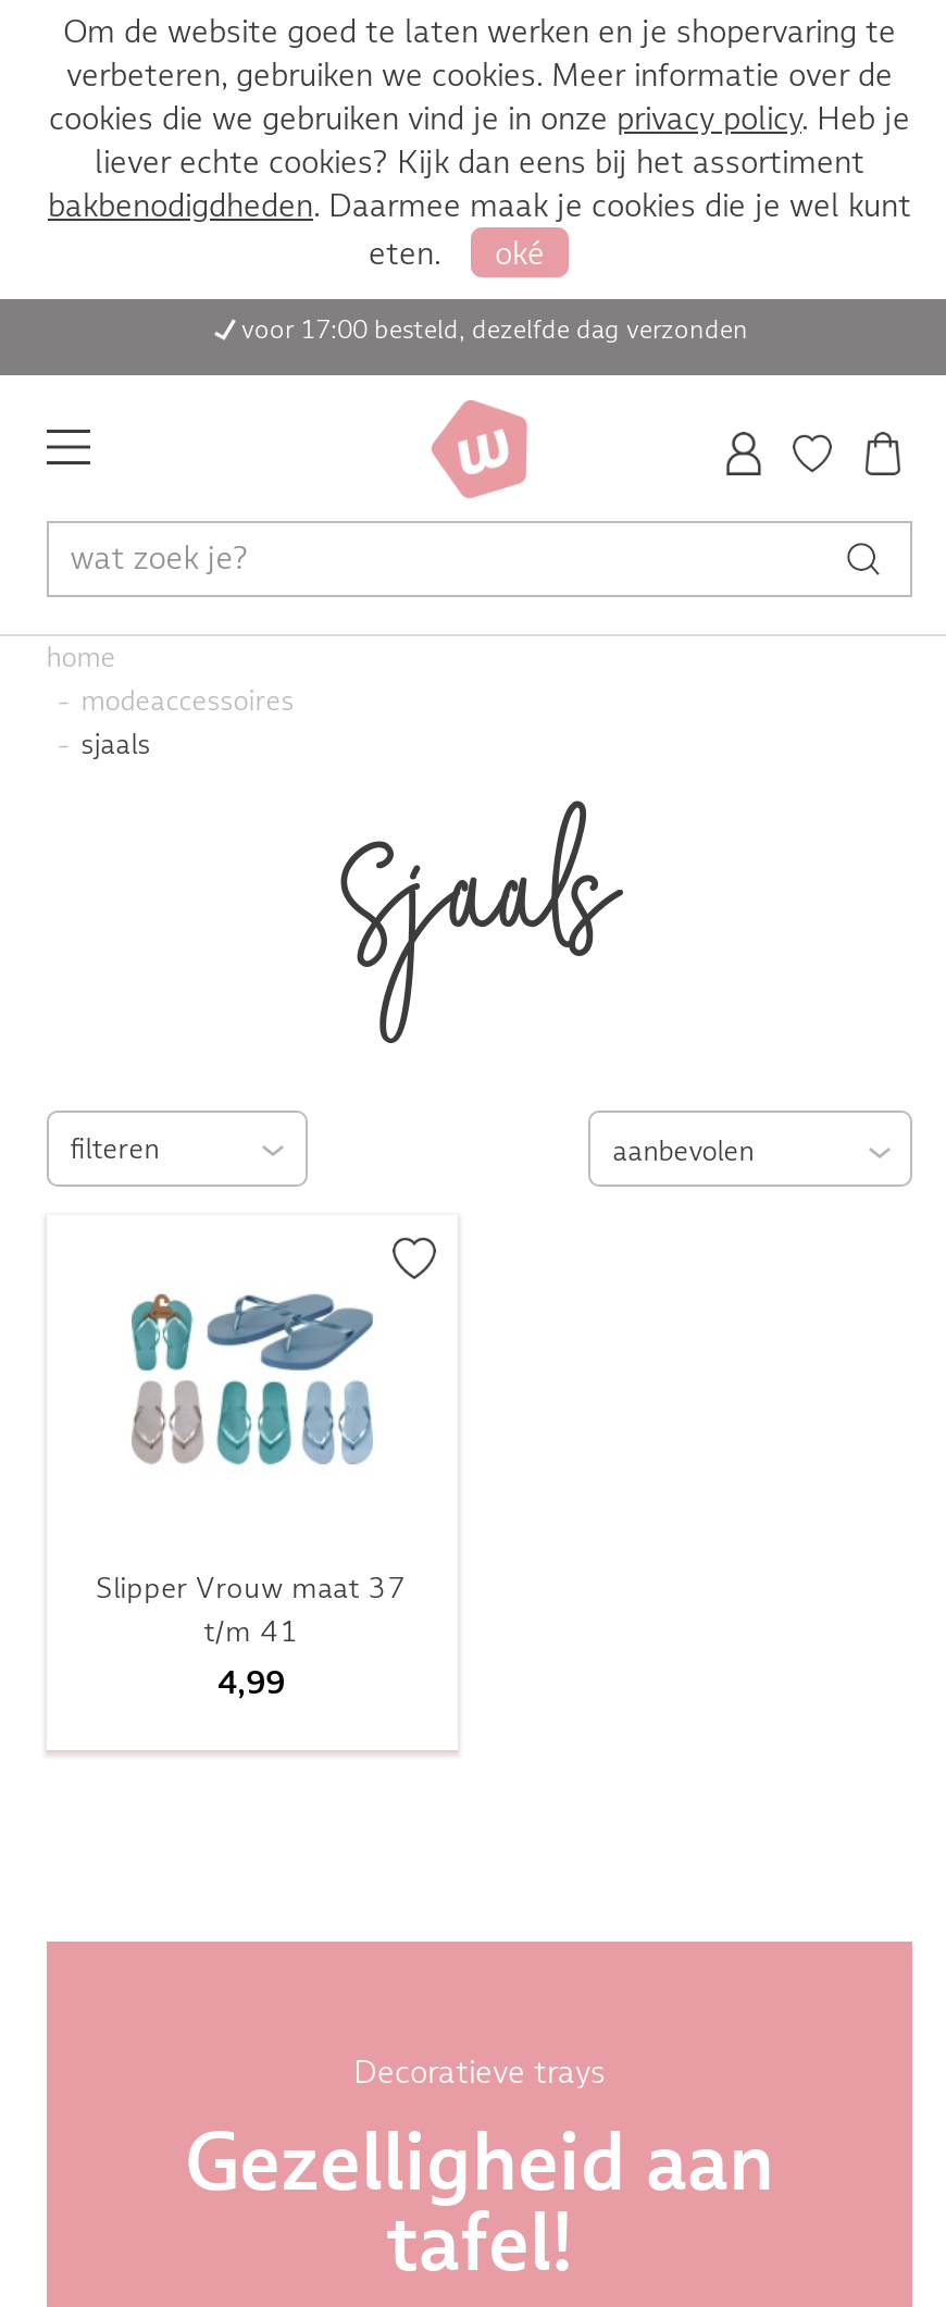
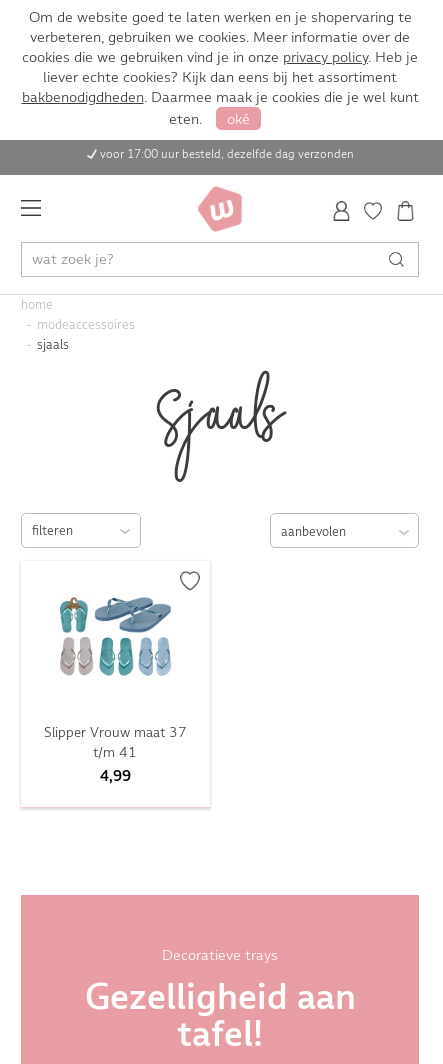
[241,314,748,345] voor 17:00 besteld, dezelfde dag verzonden -> [100,147,354,161] voor 17:00 uur besteld, dezelfde dag verzonden

